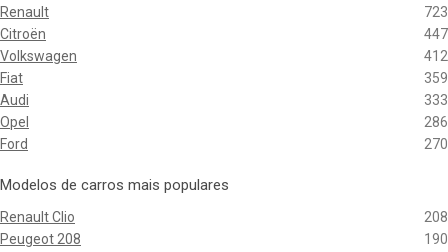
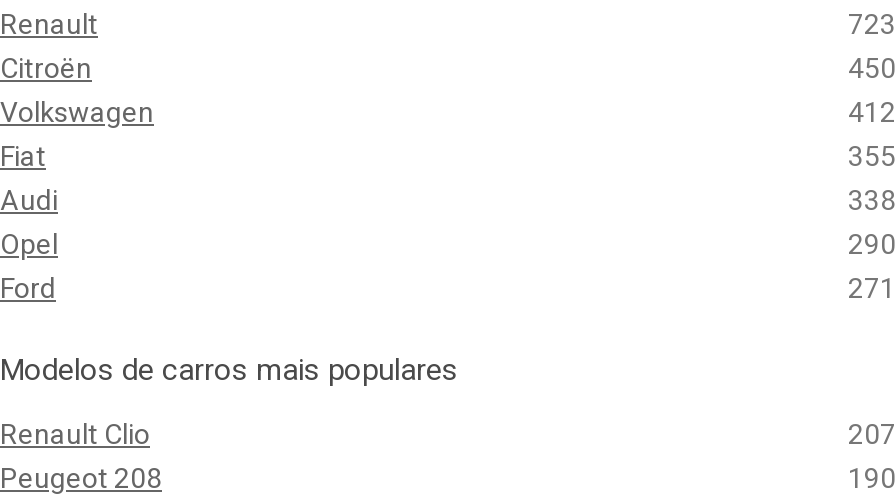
[424,26,448,42] 447 -> [848,52,896,84] 450
[424,70,448,86] 359 -> [848,140,896,172] 355
[424,92,448,108] 333 -> [848,184,896,216] 338
[424,114,448,130] 286 -> [848,228,896,260] 290
[424,136,448,152] 270 -> [848,272,896,304] 271
[424,209,448,225] 208 -> [848,418,896,450] 207

